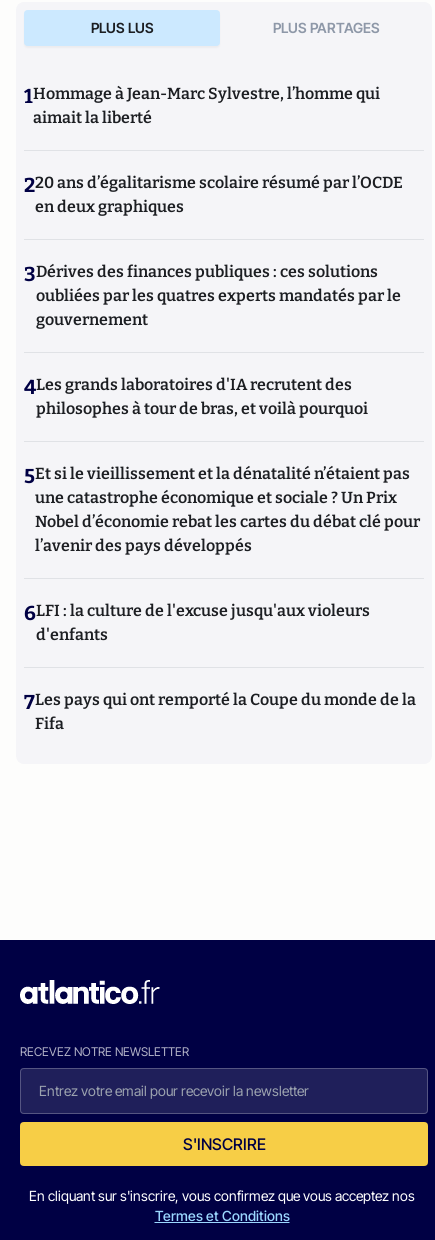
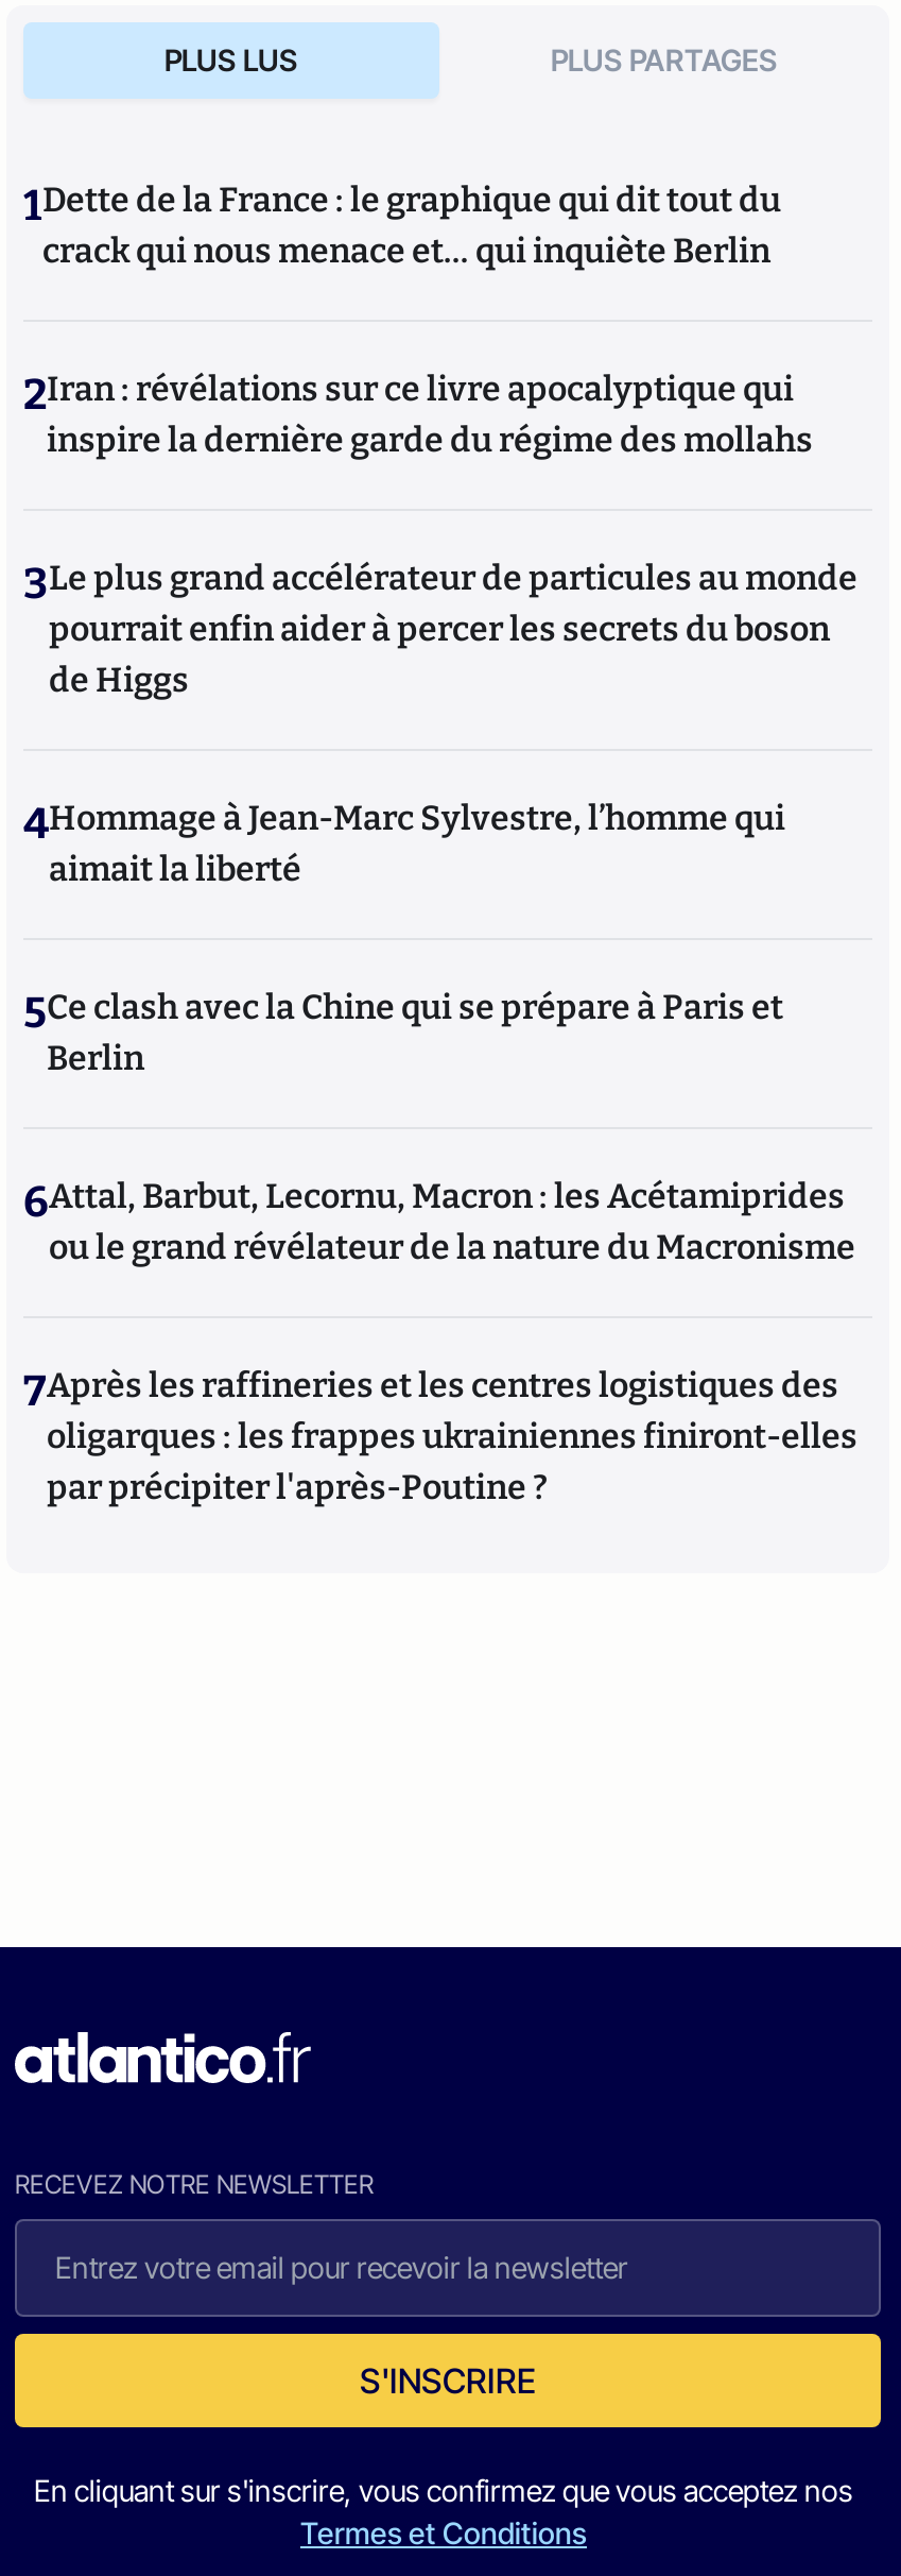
[24,84,380,108] 1Hommage à Jean-Marc Sylvestre, l’homme qui -> [23,180,857,849] 1Dette de la France : le graphique qui dit tout du | crack qui nous menace et… qui inquiète Berlin | 2Iran : révélations sur ce livre apocalyptique qui | inspire la dernière garde du régime des mollahs | 3Le plus grand accélérateur de particules au monde | pourrait enfin aider à percer les secrets du boson | de Higgs | 4Hommage à Jean-Marc Sylvestre, l’homme qui
moved [33,108,152,127] -> [49,849,301,889]: aimait la liberté
[24,173,420,733] 220 ans d’égalitarisme scolaire résumé par l’OCDE | en deux graphiques | 3Dérives des finances publiques : ces solutions | oubliées par les quatres experts mandatés par le | gouvernement | 4Les grands laboratoires d'IA recrutent des | philosophes à tour de bras, et voilà pourquoi | 5Et si le vieillissement et la dénatalité n’étaient pas | une catastrophe économique et sociale ? Un Prix | Nobel d’économie rebat les cartes du débat clé pour | l’avenir des pays développés | 6LFI : la culture de l'excuse jusqu'aux violeurs | d'enfants | 7Les pays qui ont remporté la Coupe du monde de la | Fifa -> [23,987,857,1507] 5Ce clash avec la Chine qui se prépare à Paris et | Berlin | 6Attal, Barbut, Lecornu, Macron : les Acétamiprides | ou le grand révélateur de la nature du Macronisme | 7Après les raffineries et les centres logistiques des | oligarques : les frappes ukrainiennes finiront-elles | par précipiter l'après-Poutine ?

